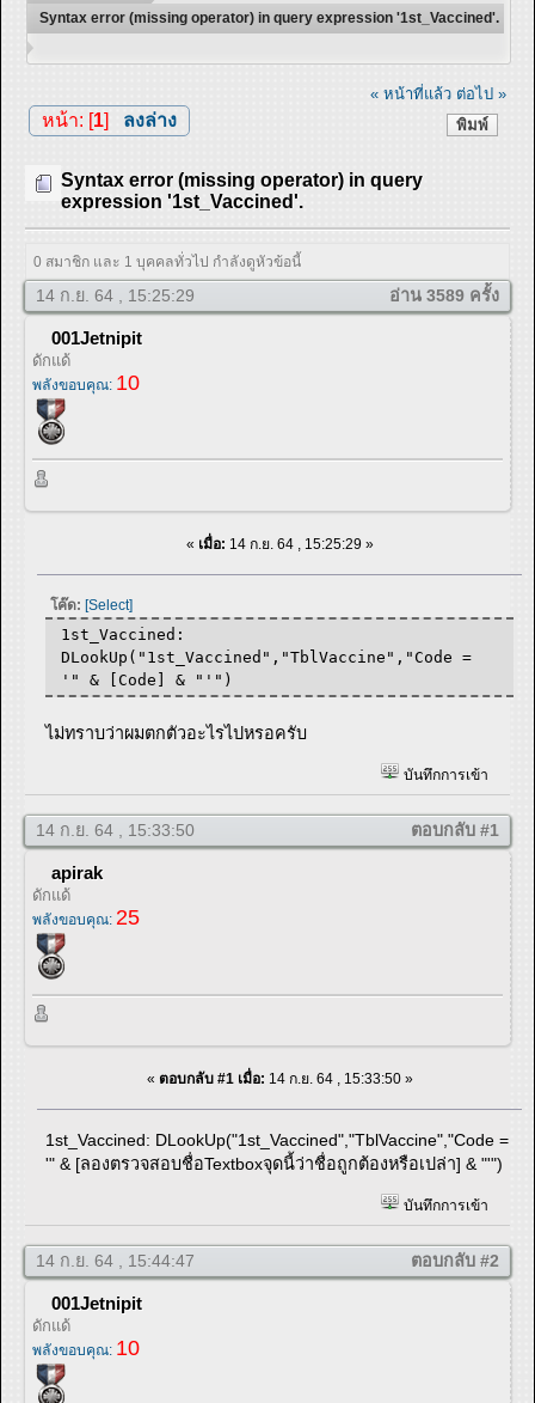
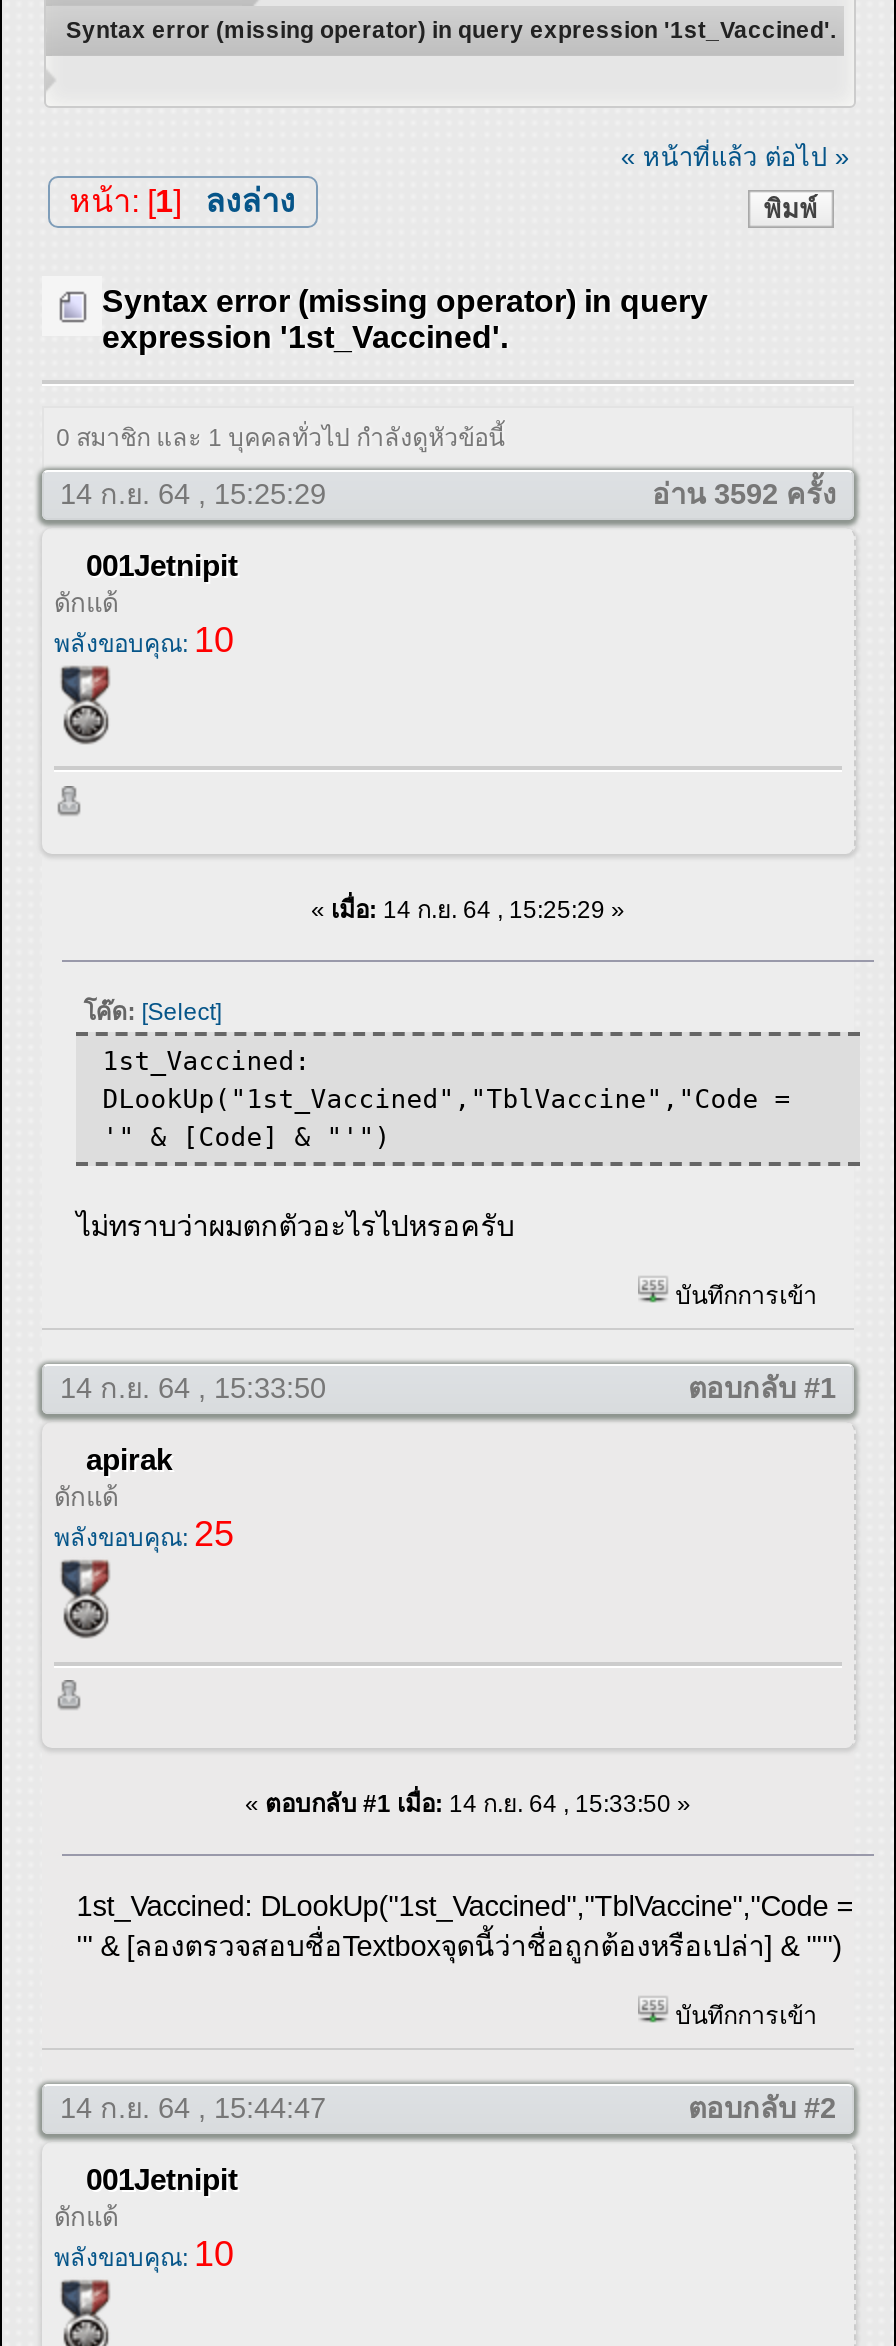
[389,286,499,305] อ่าน 3589 ครั้ง -> [652,479,836,511] อ่าน 3592 ครั้ง

